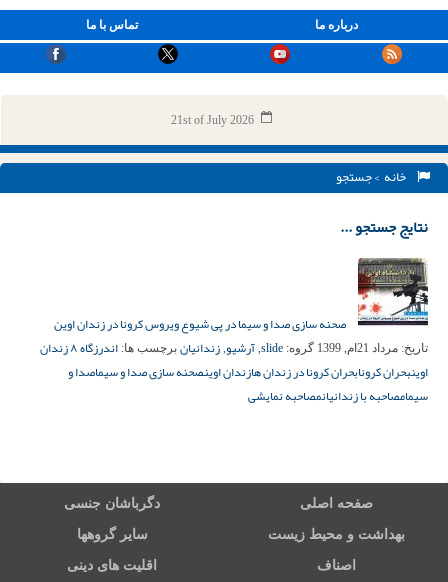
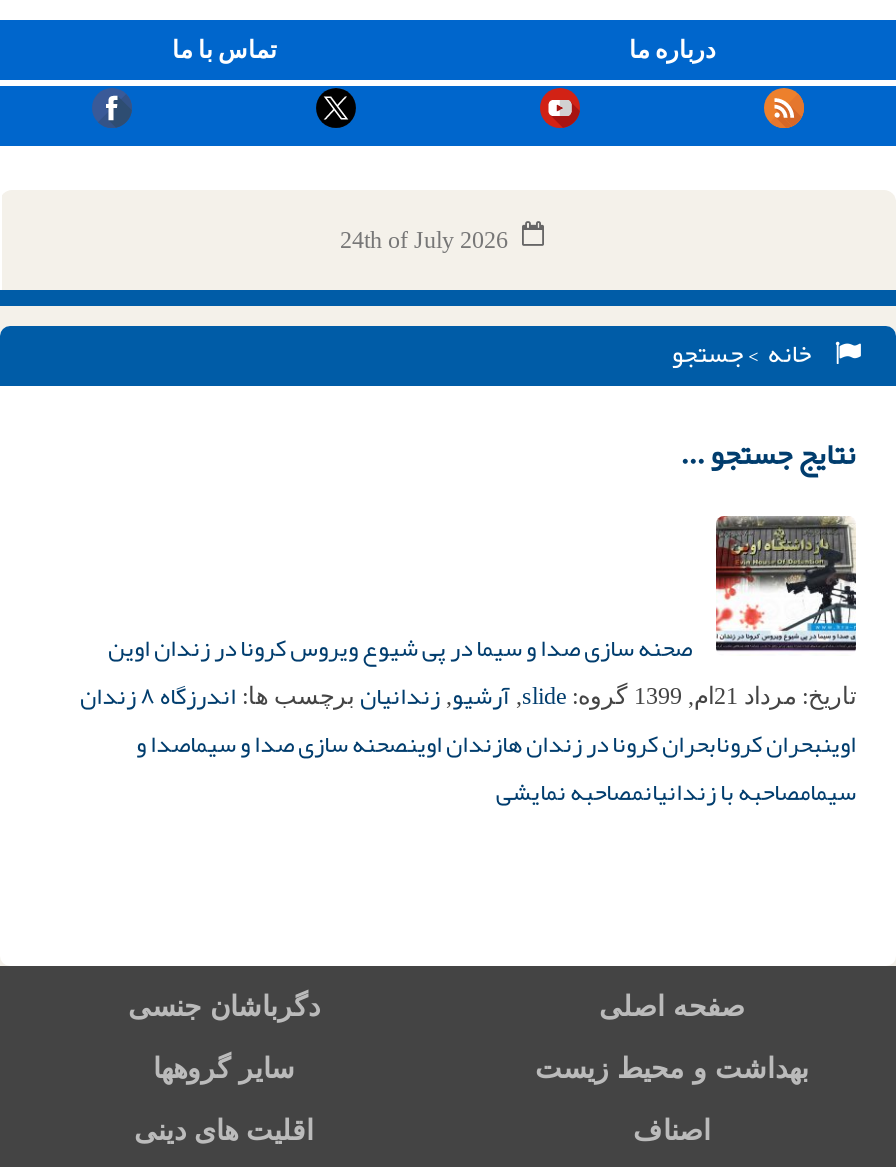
[170,113,253,127] 21st of July 2026 -> [340,226,508,254] 24th of July 2026

